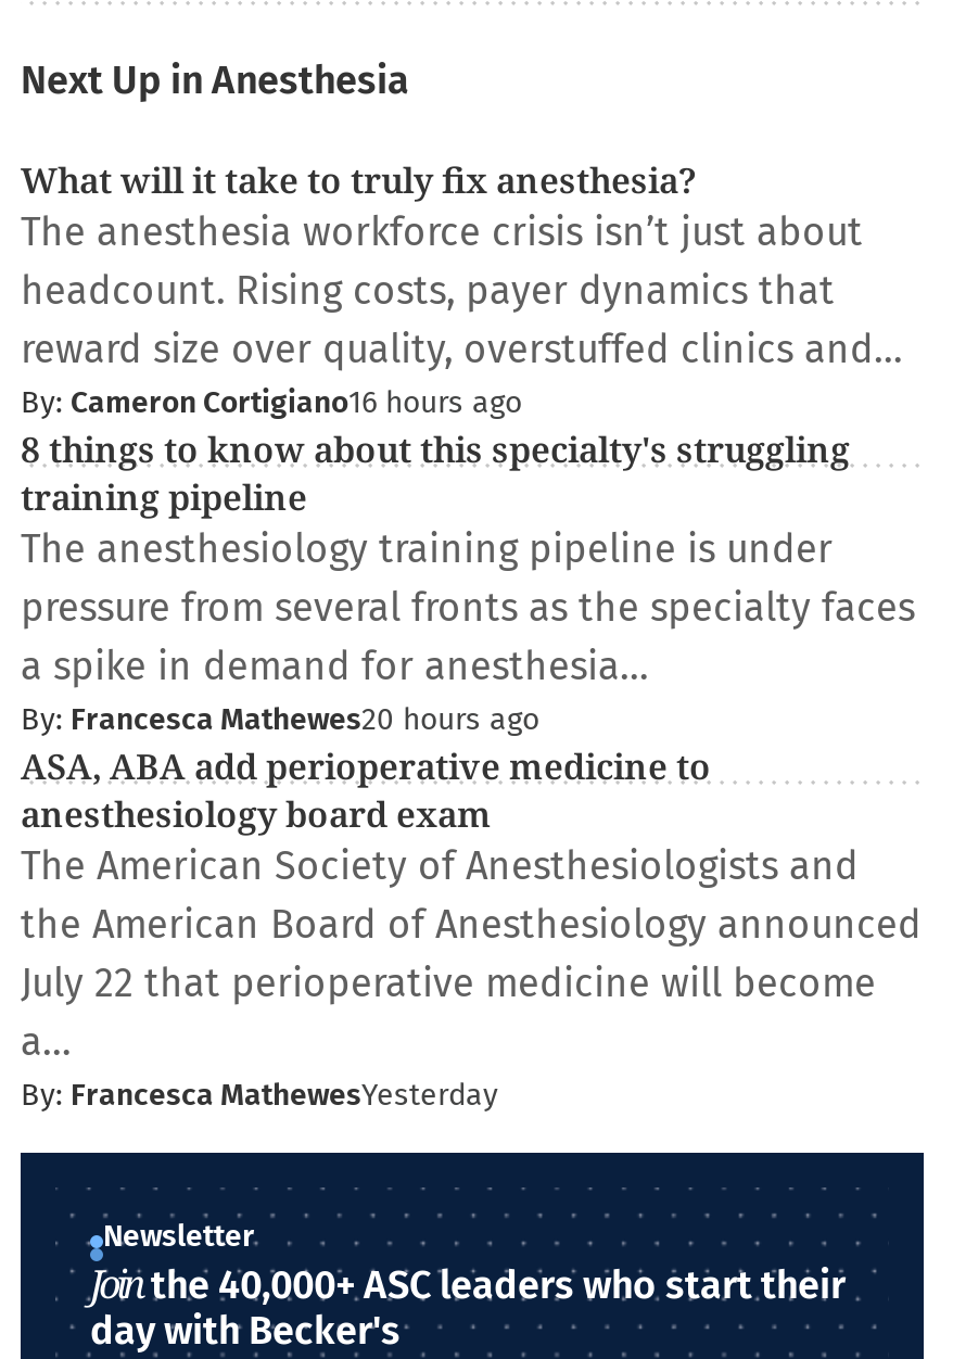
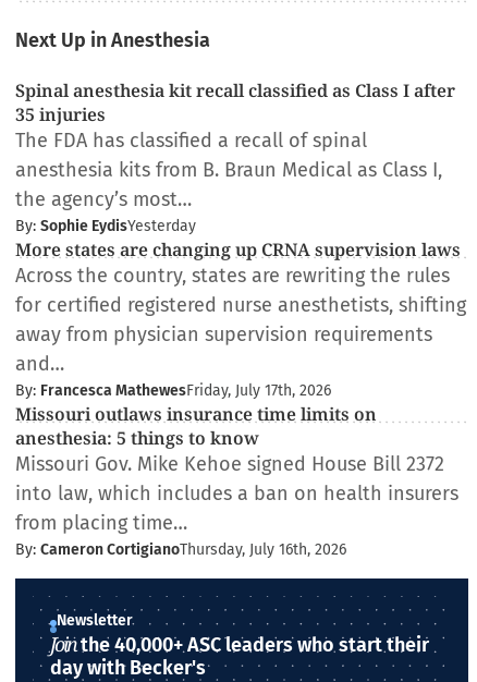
[21,156,922,1114] What will it take to truly fix anesthesia? | The anesthesia workforce crisis isn’t just about | headcount. Rising costs, payer dynamics that | reward size over quality, overstuffed clinics and… | By: Cameron Cortigiano16 hours ago | 8 things to know about this specialty's struggling | training pipeline | The anesthesiology training pipeline is under | pressure from several fronts as the specialty faces | a spike in demand for anesthesia… | By: Francesca Mathewes20 hours ago | ASA, ABA add perioperative medicine to | anesthesiology board exam | The American Society of Anesthesiologists and | the American Board of Anesthesiology announced | July 22 that perioperative medicine will become | a… | By: Francesca MathewesYesterday -> [15,78,466,559] Spinal anesthesia kit recall classified as Class I after | 35 injuries | The FDA has classified a recall of spinal | anesthesia kits from B. Braun Medical as Class I, | the agency’s most… | By: Sophie EydisYesterday | More states are changing up CRNA supervision laws | Across the country, states are rewriting the rules | for certified registered nurse anesthetists, shifting | away from physician supervision requirements | and… | By: Francesca MathewesFriday, July 17th, 2026 | Missouri outlaws insurance time limits on | anesthesia: 5 things to know | Missouri Gov. Mike Kehoe signed House Bill 2372 | into law, which includes a ban on health insurers | from placing time… | By: Cameron CortigianoThursday, July 16th, 2026

